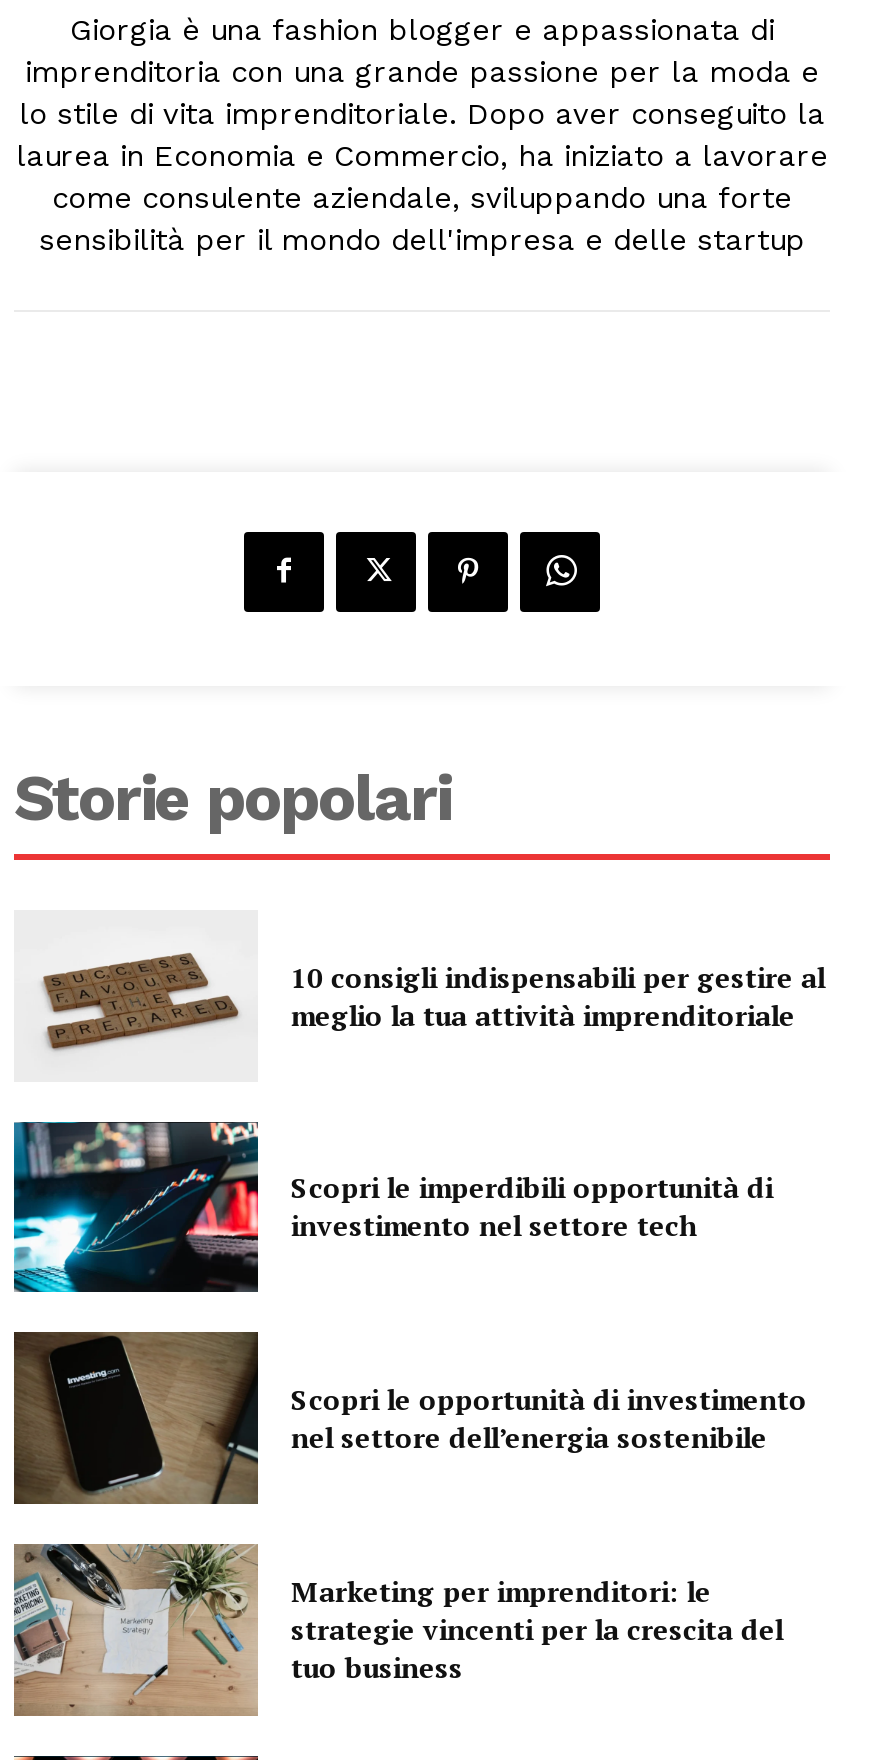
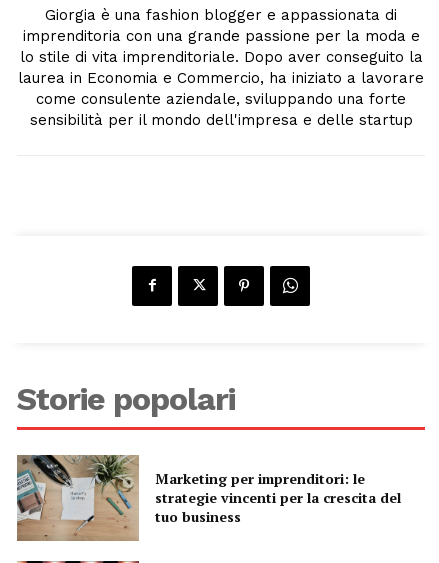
[40,950,825,1054] [image] | 10 consigli indispensabili per gestire al | meglio la tua attività imprenditoriale -> none
[12,1120,773,1294] [image] | Scopri le imperdibili opportunità di | investimento nel settore tech -> none
[12,1330,807,1506] [image] | Scopri le opportunità di investimento | nel settore dell’energia sostenibile -> none

